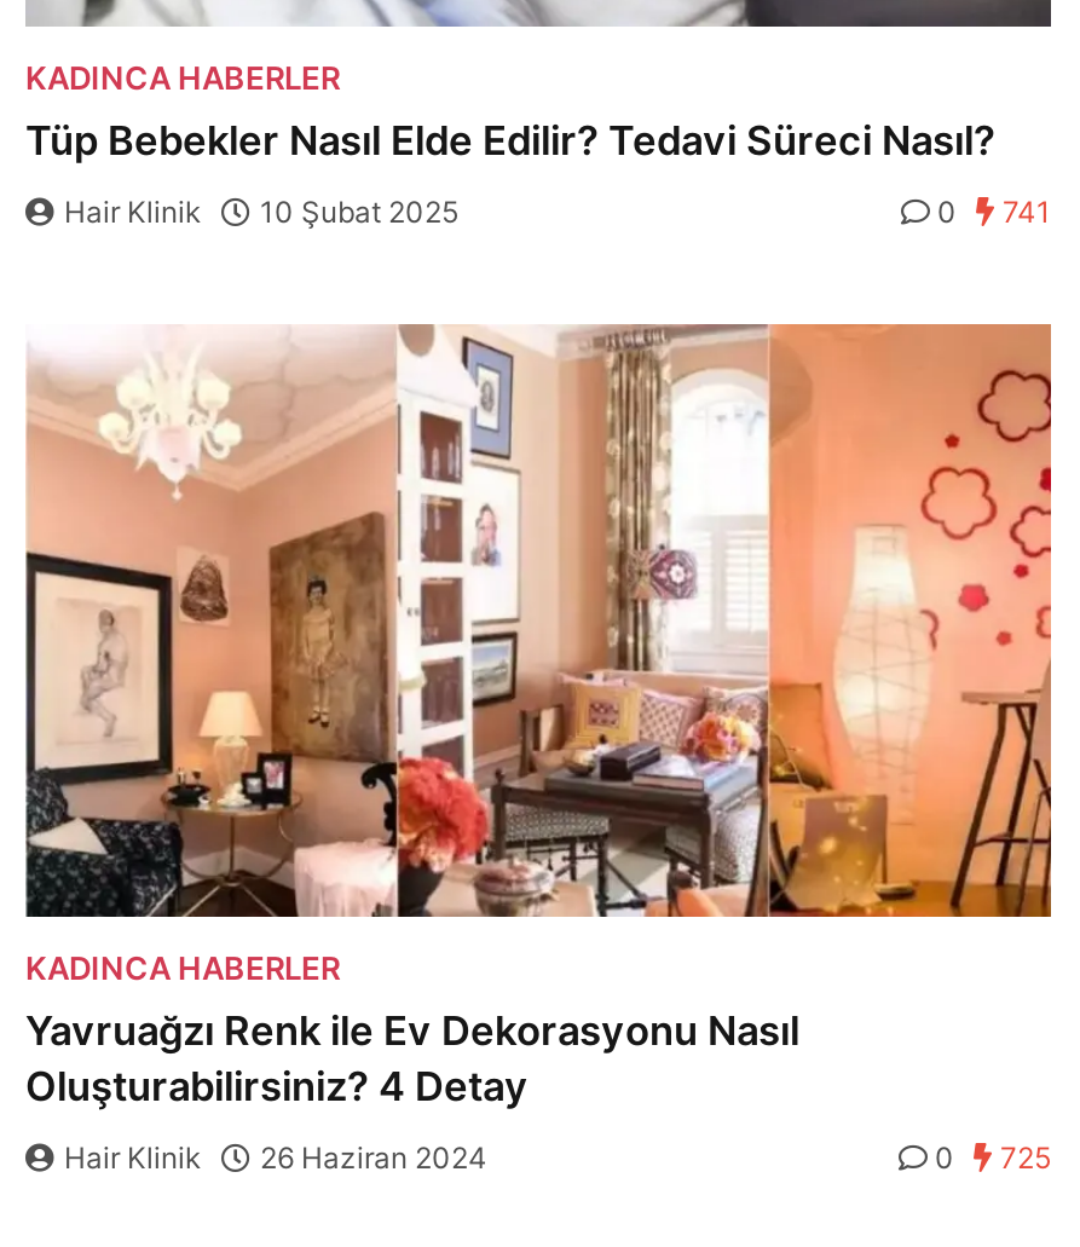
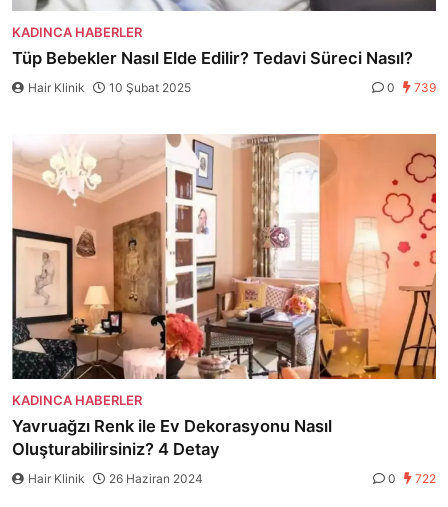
[930,194,1051,231] 0 741 -> [384,80,436,95] 0 739
[928,1140,1051,1177] 0 725 -> [385,471,436,486] 0 722

